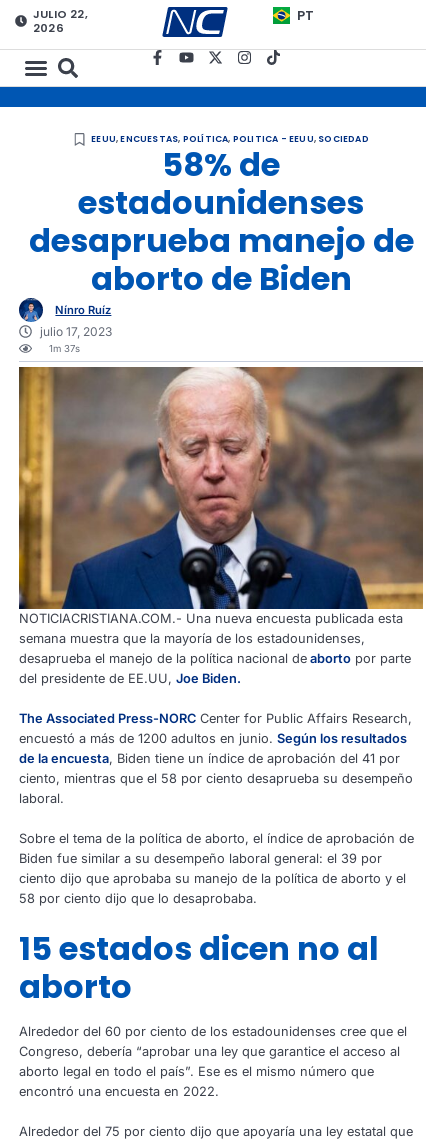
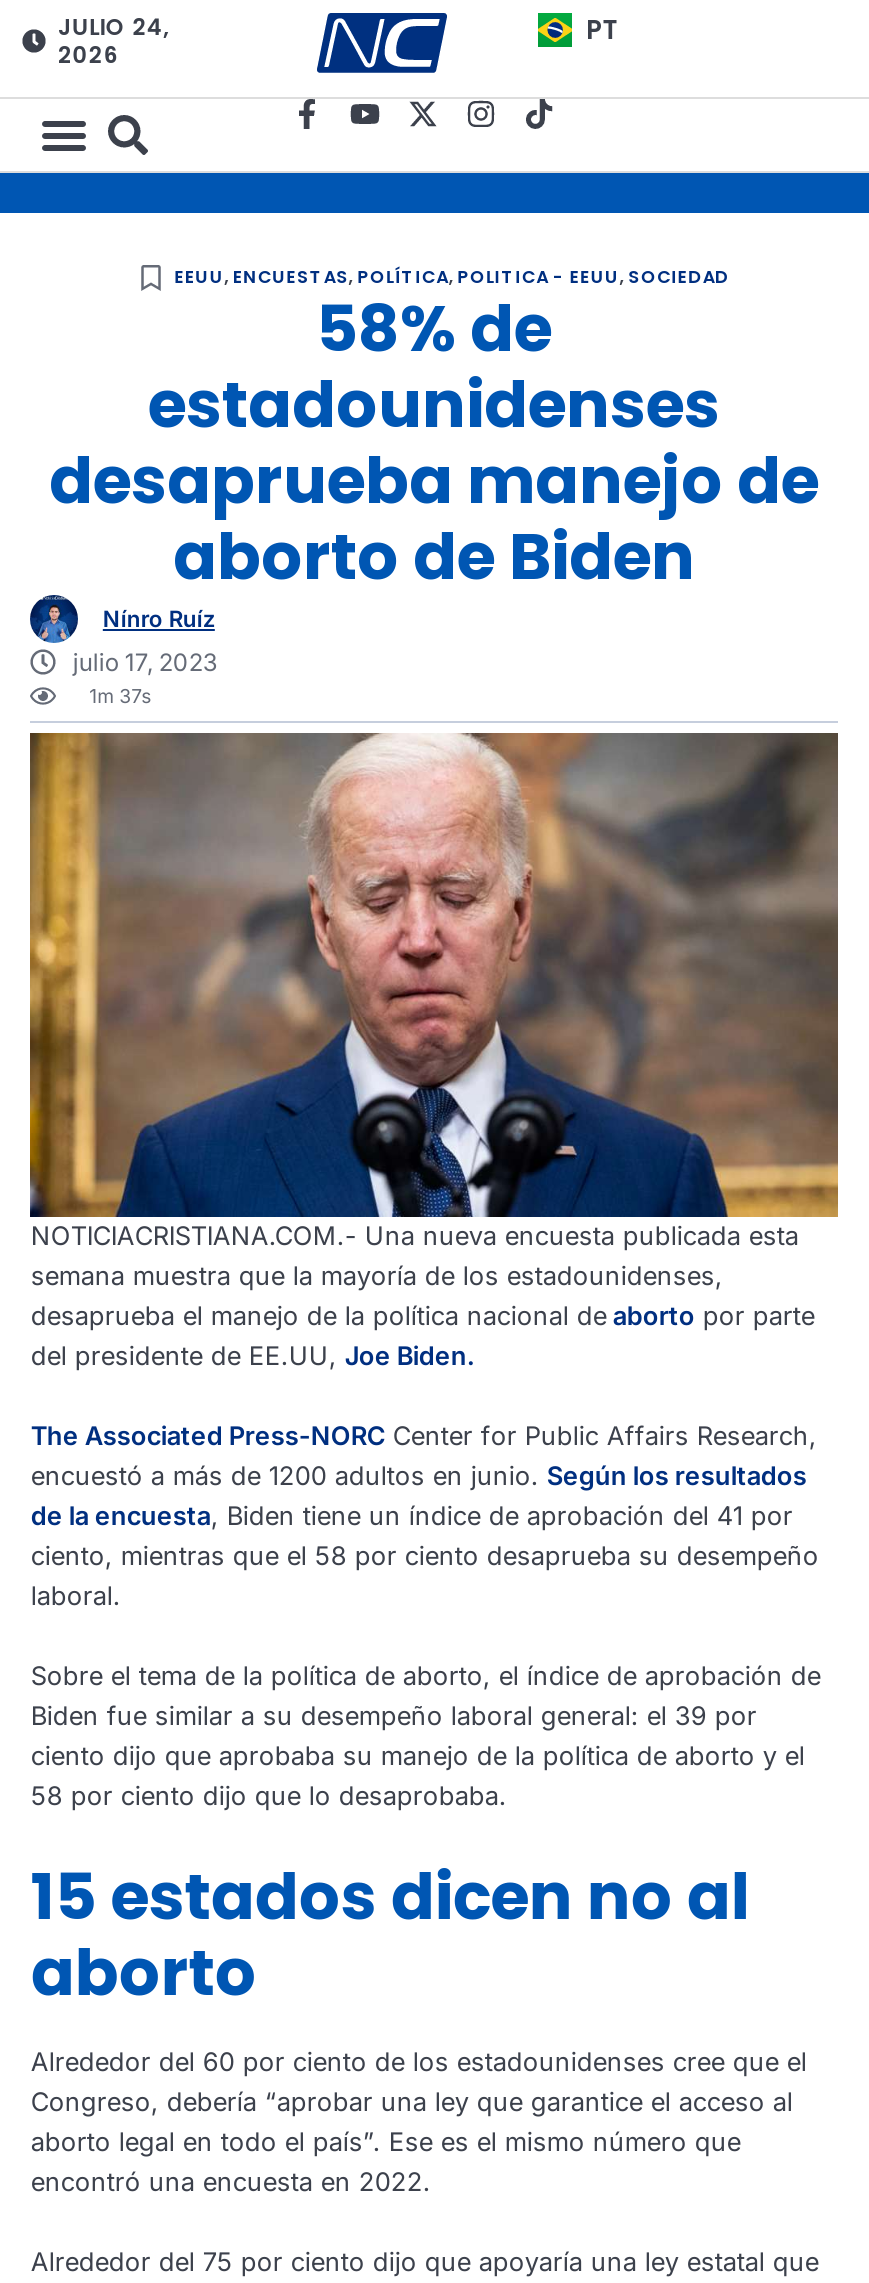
[33,6,88,22] JULIO 22, -> [58,11,170,43] JULIO 24,

